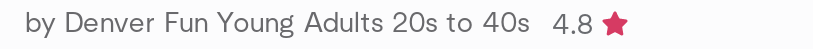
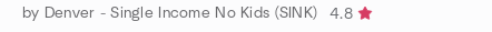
[25,9,530,37] by Denver Fun Young Adults 20s to 40s -> [22,5,317,20] by Denver - Single Income No Kids (SINK)

